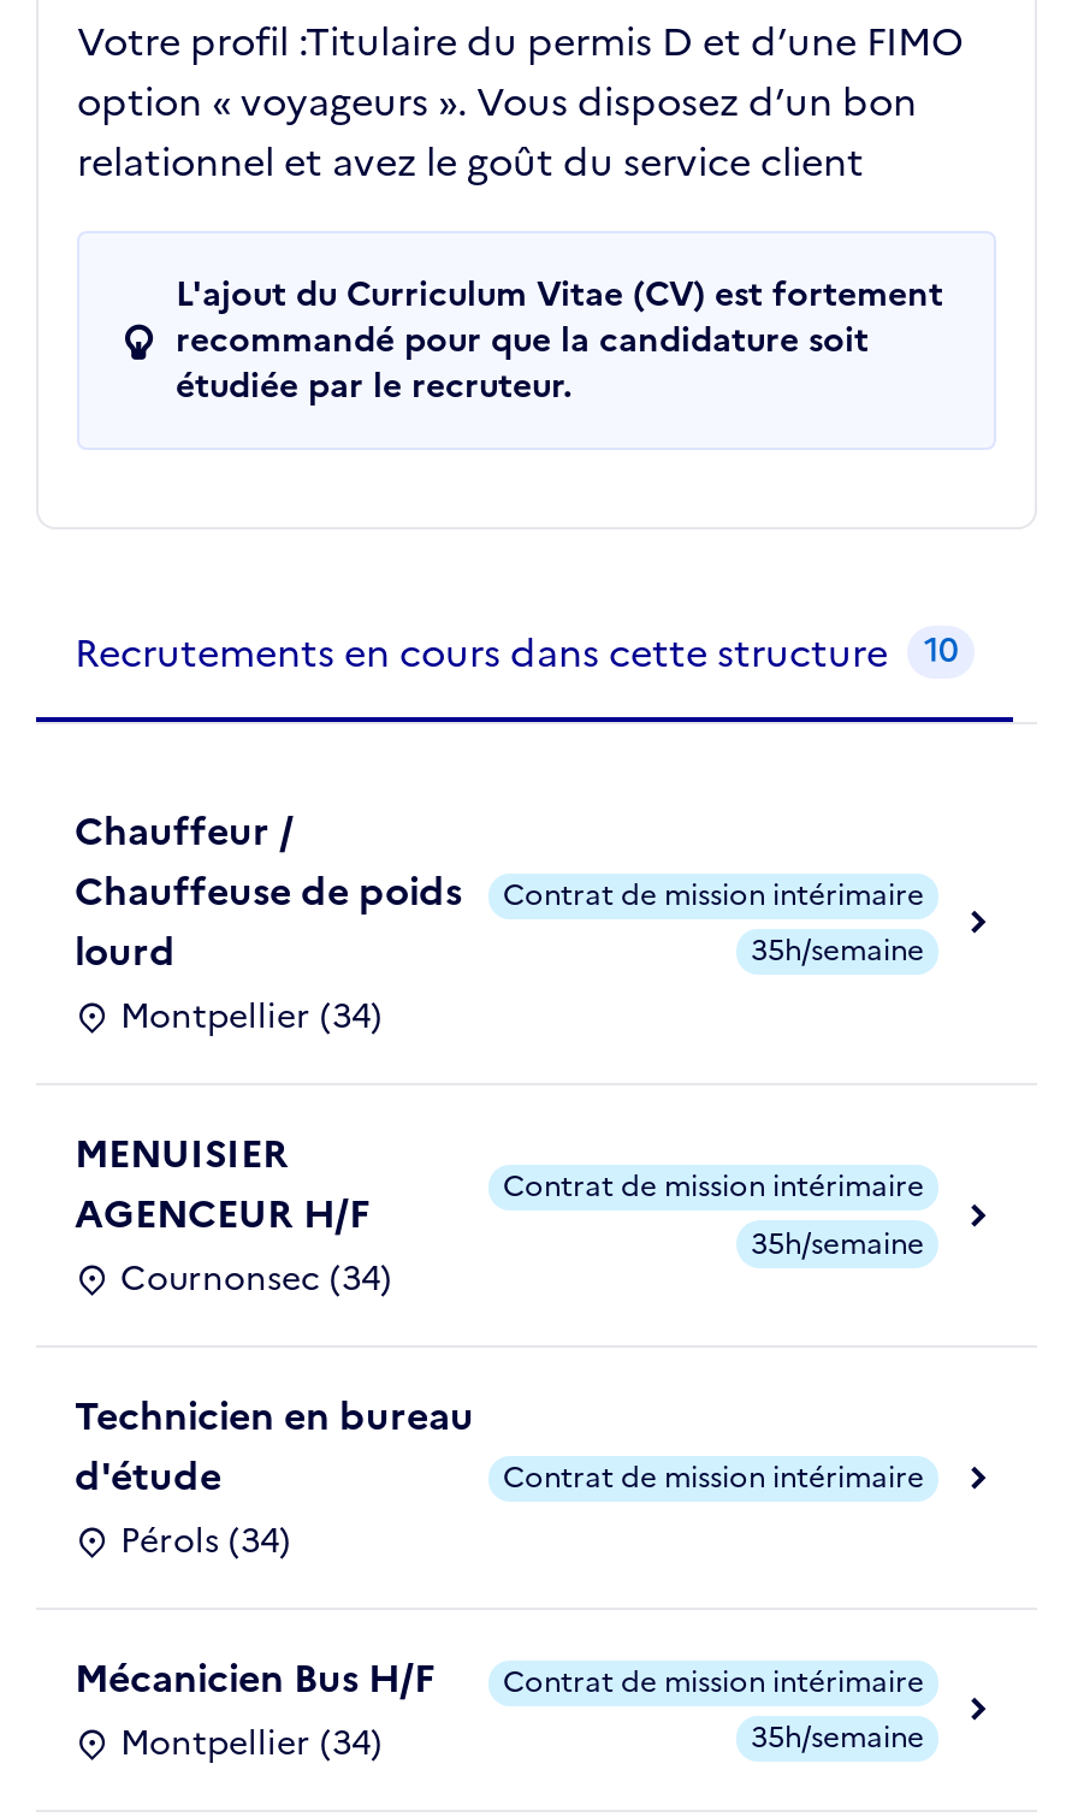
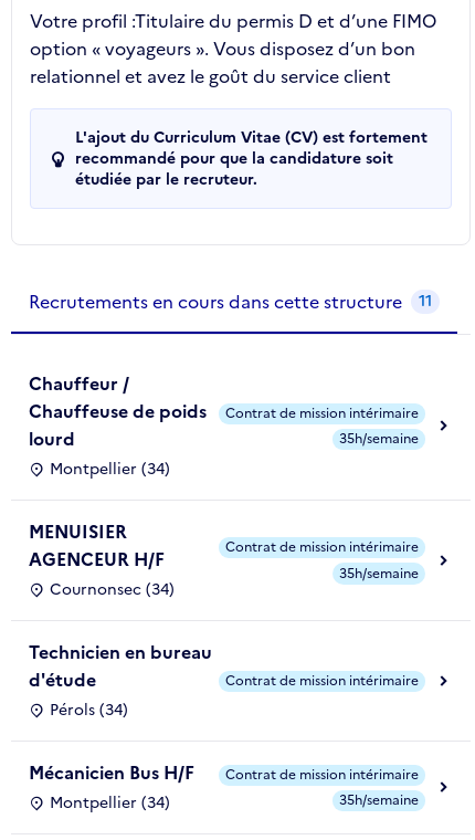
[924,626,958,677] 10 -> [419,290,432,313] 11

